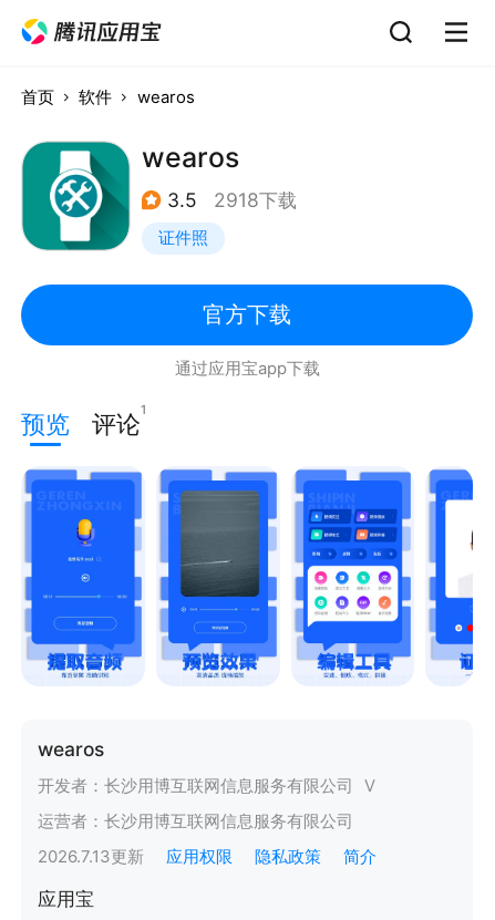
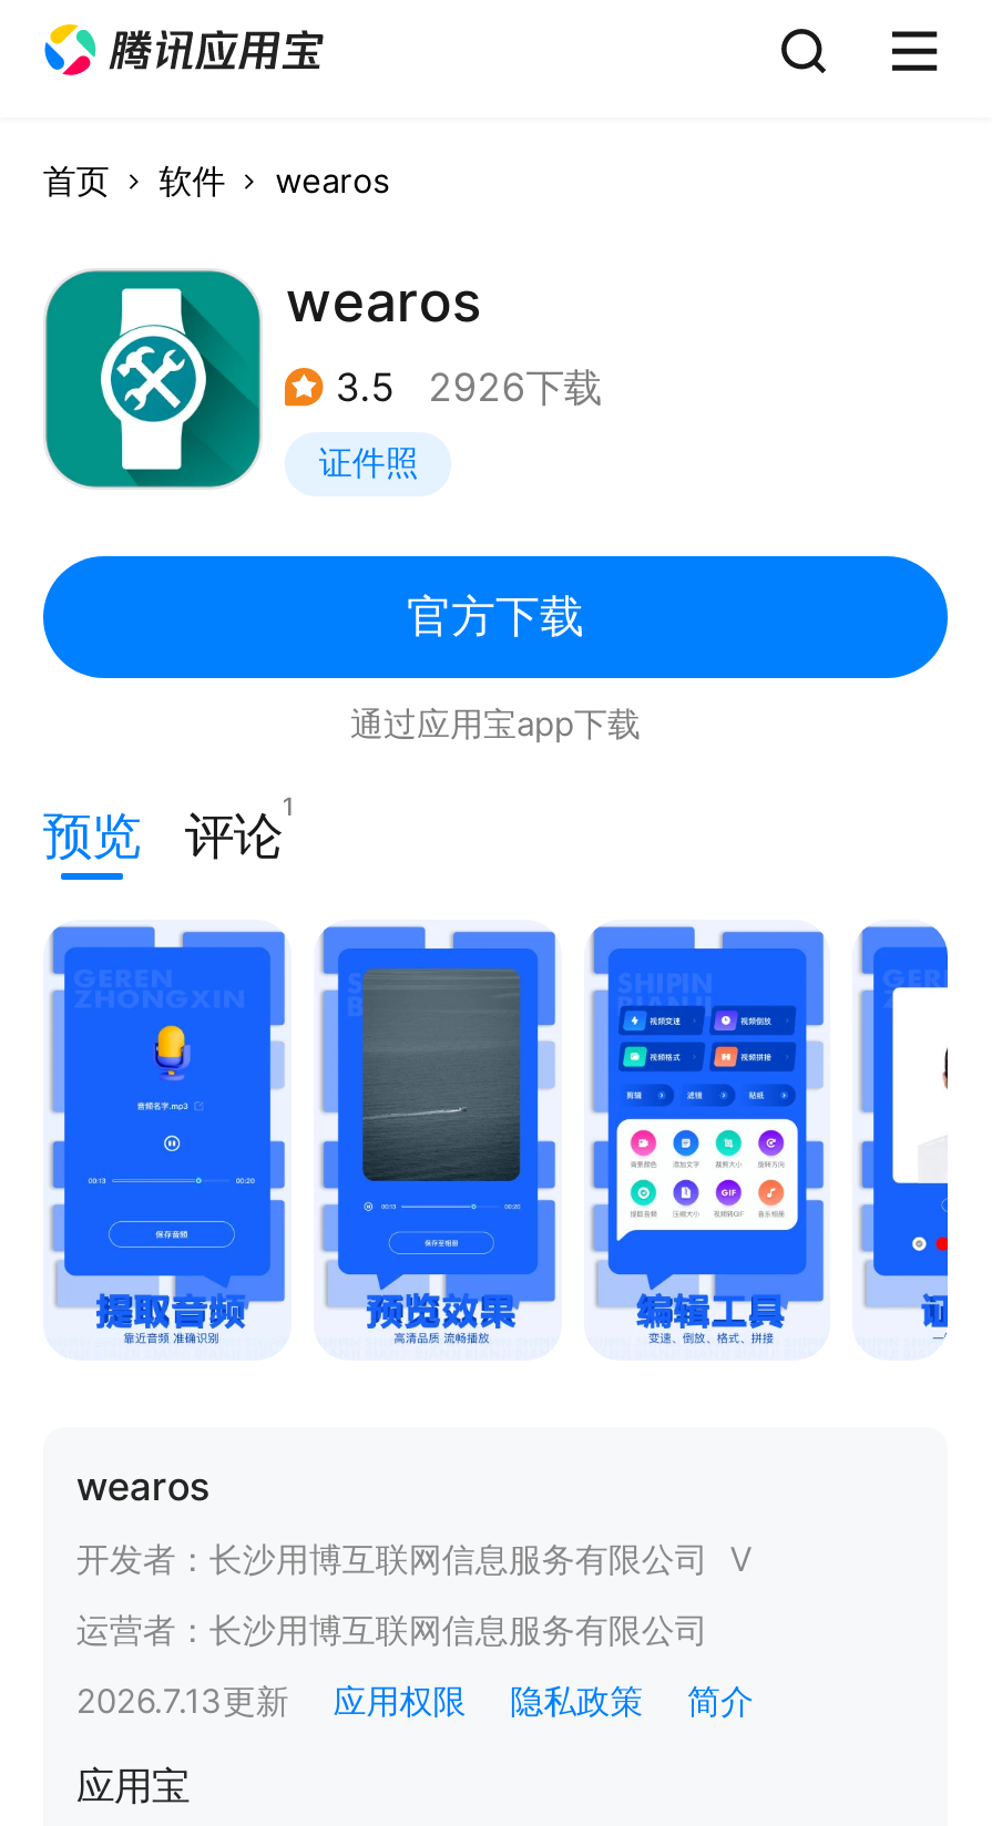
[167,189,296,212] 3.5 2918下载 -> [335,364,601,411] 3.5 2926下载

